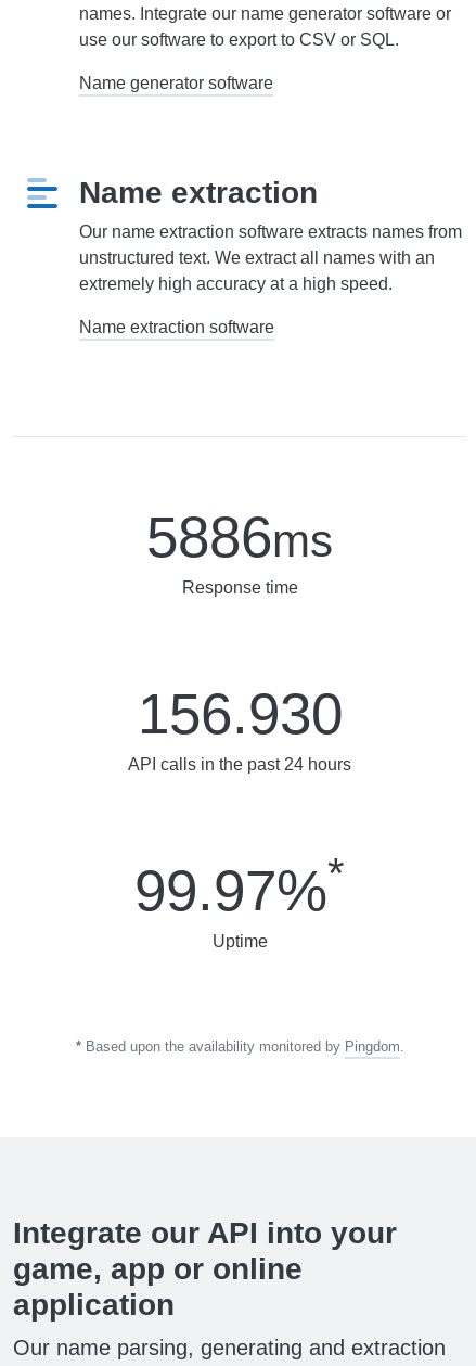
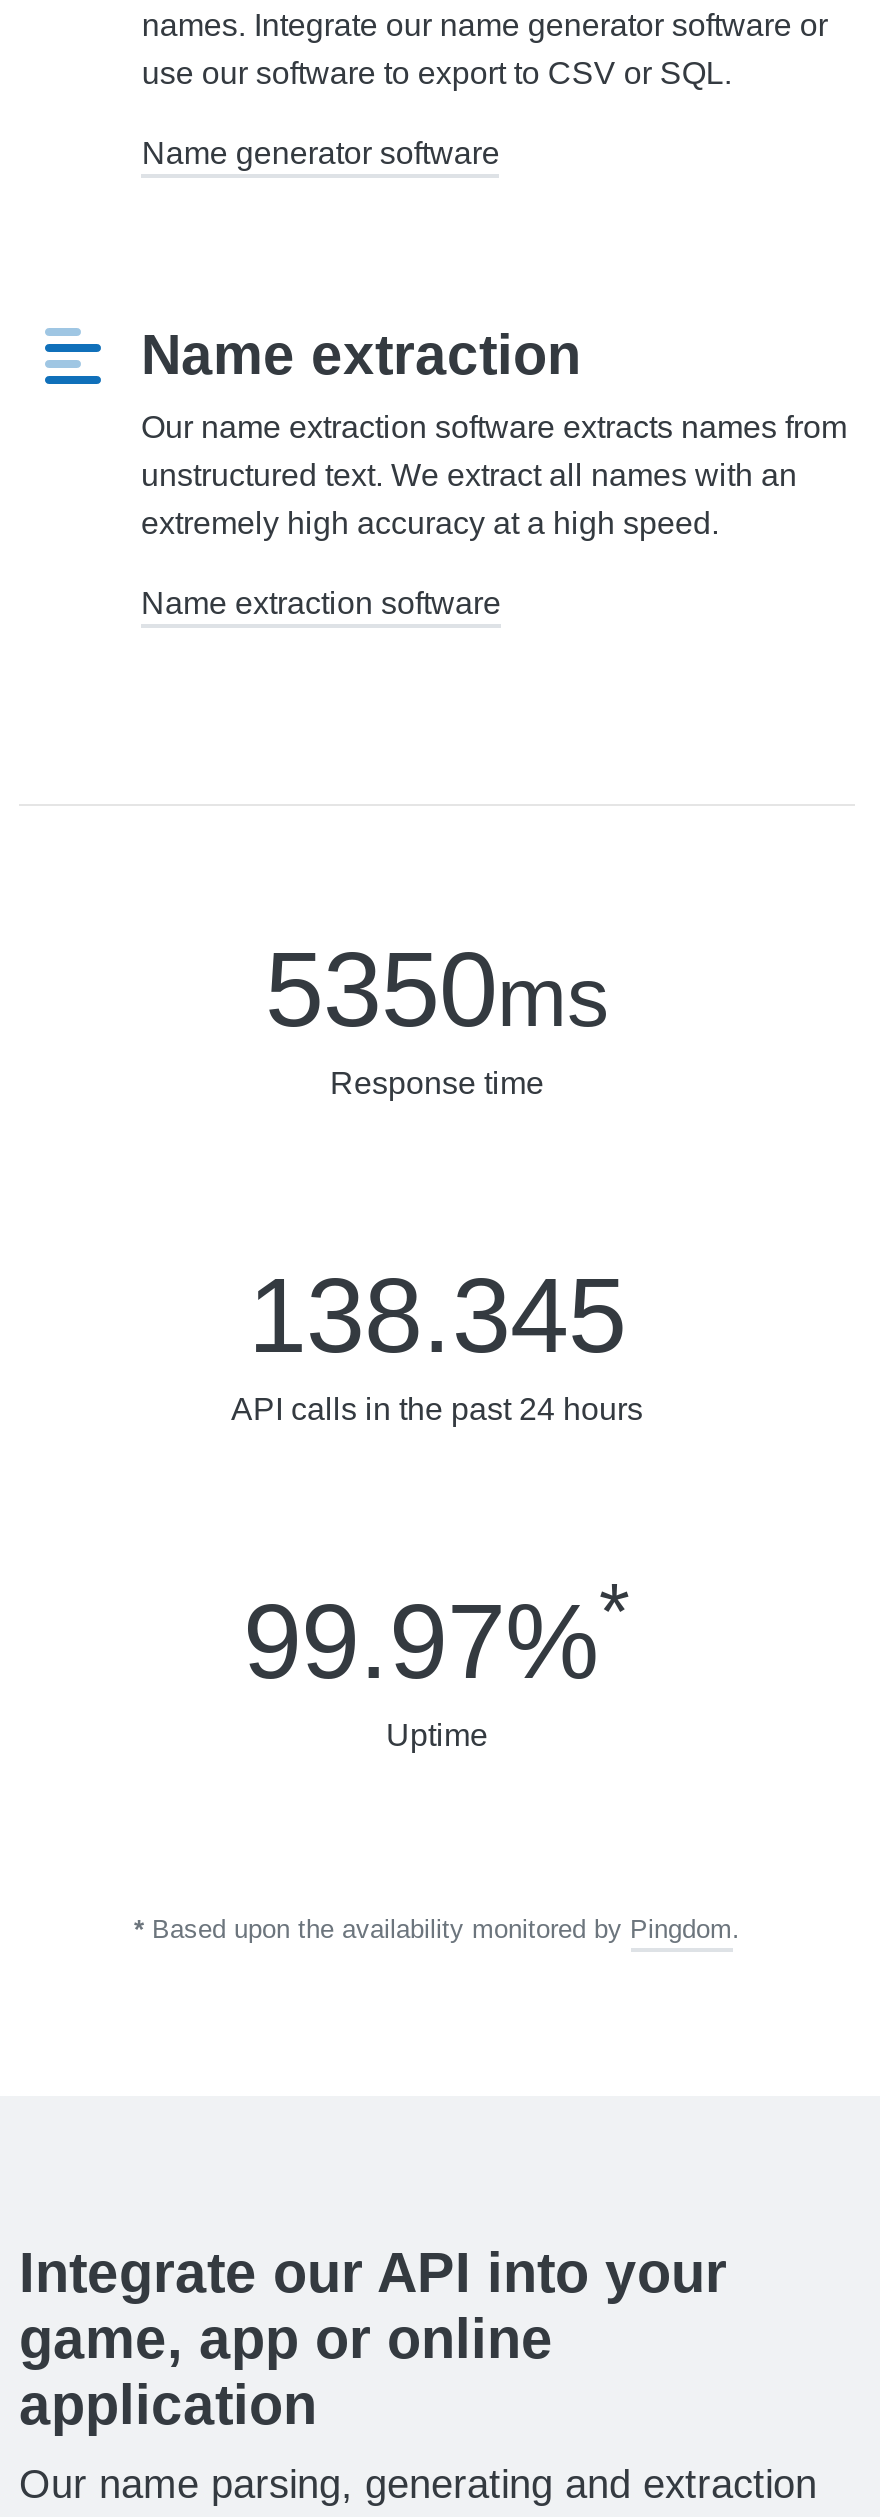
[146,505,333,569] 5886ms -> [265,930,609,1048] 5350ms
[137,681,342,745] 156.930 -> [248,1256,626,1374] 138.345

